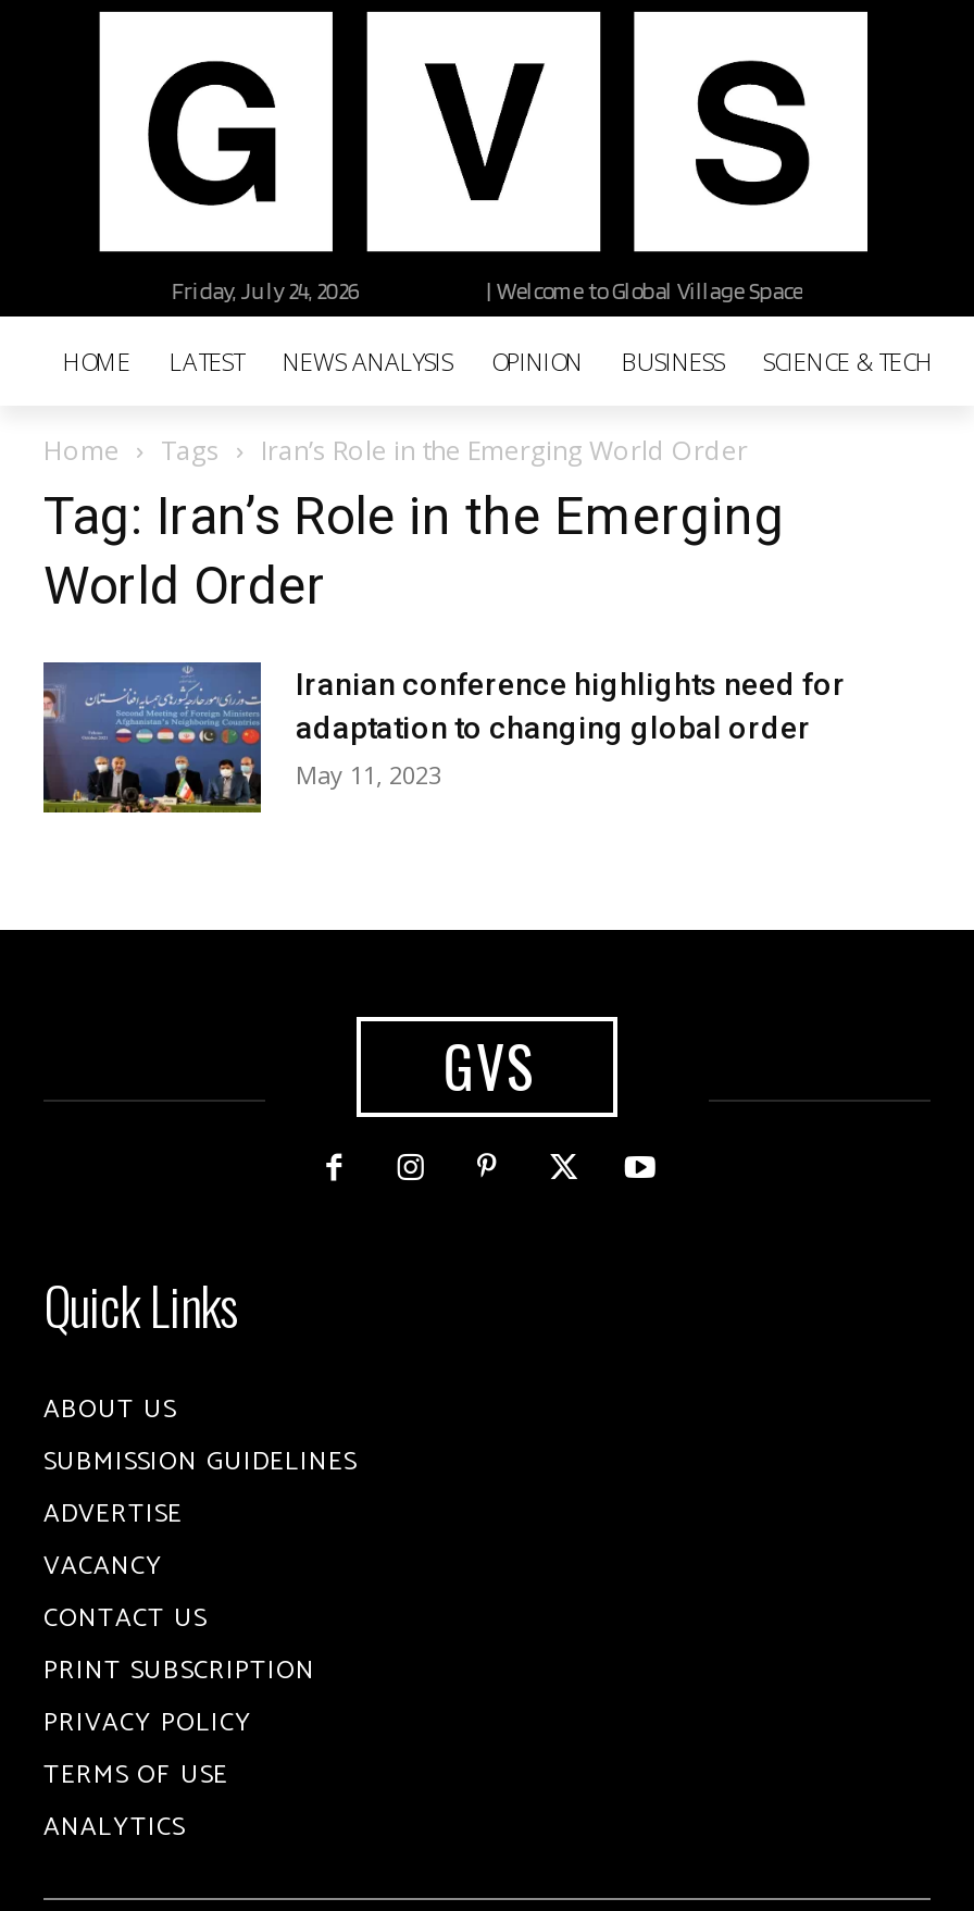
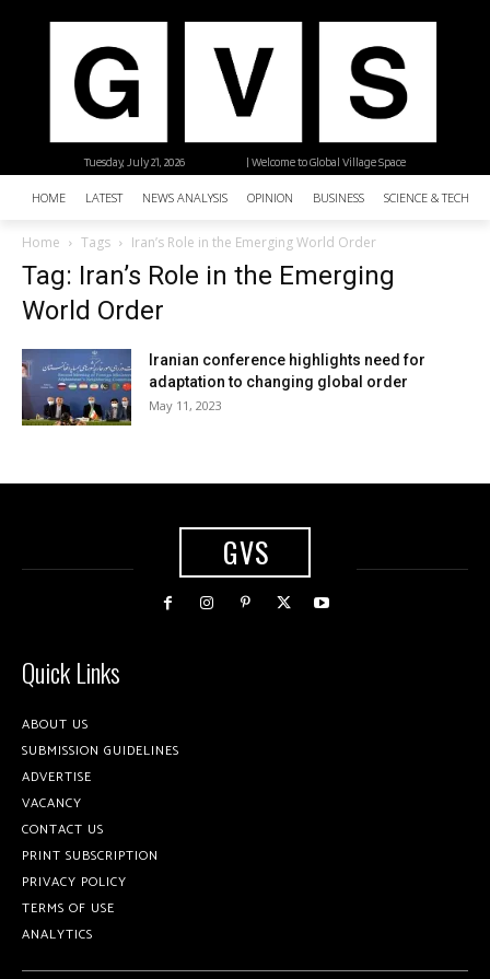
[171,276,358,306] Friday, July 24, 2026 -> [84,154,185,170] Tuesday, July 21, 2026

